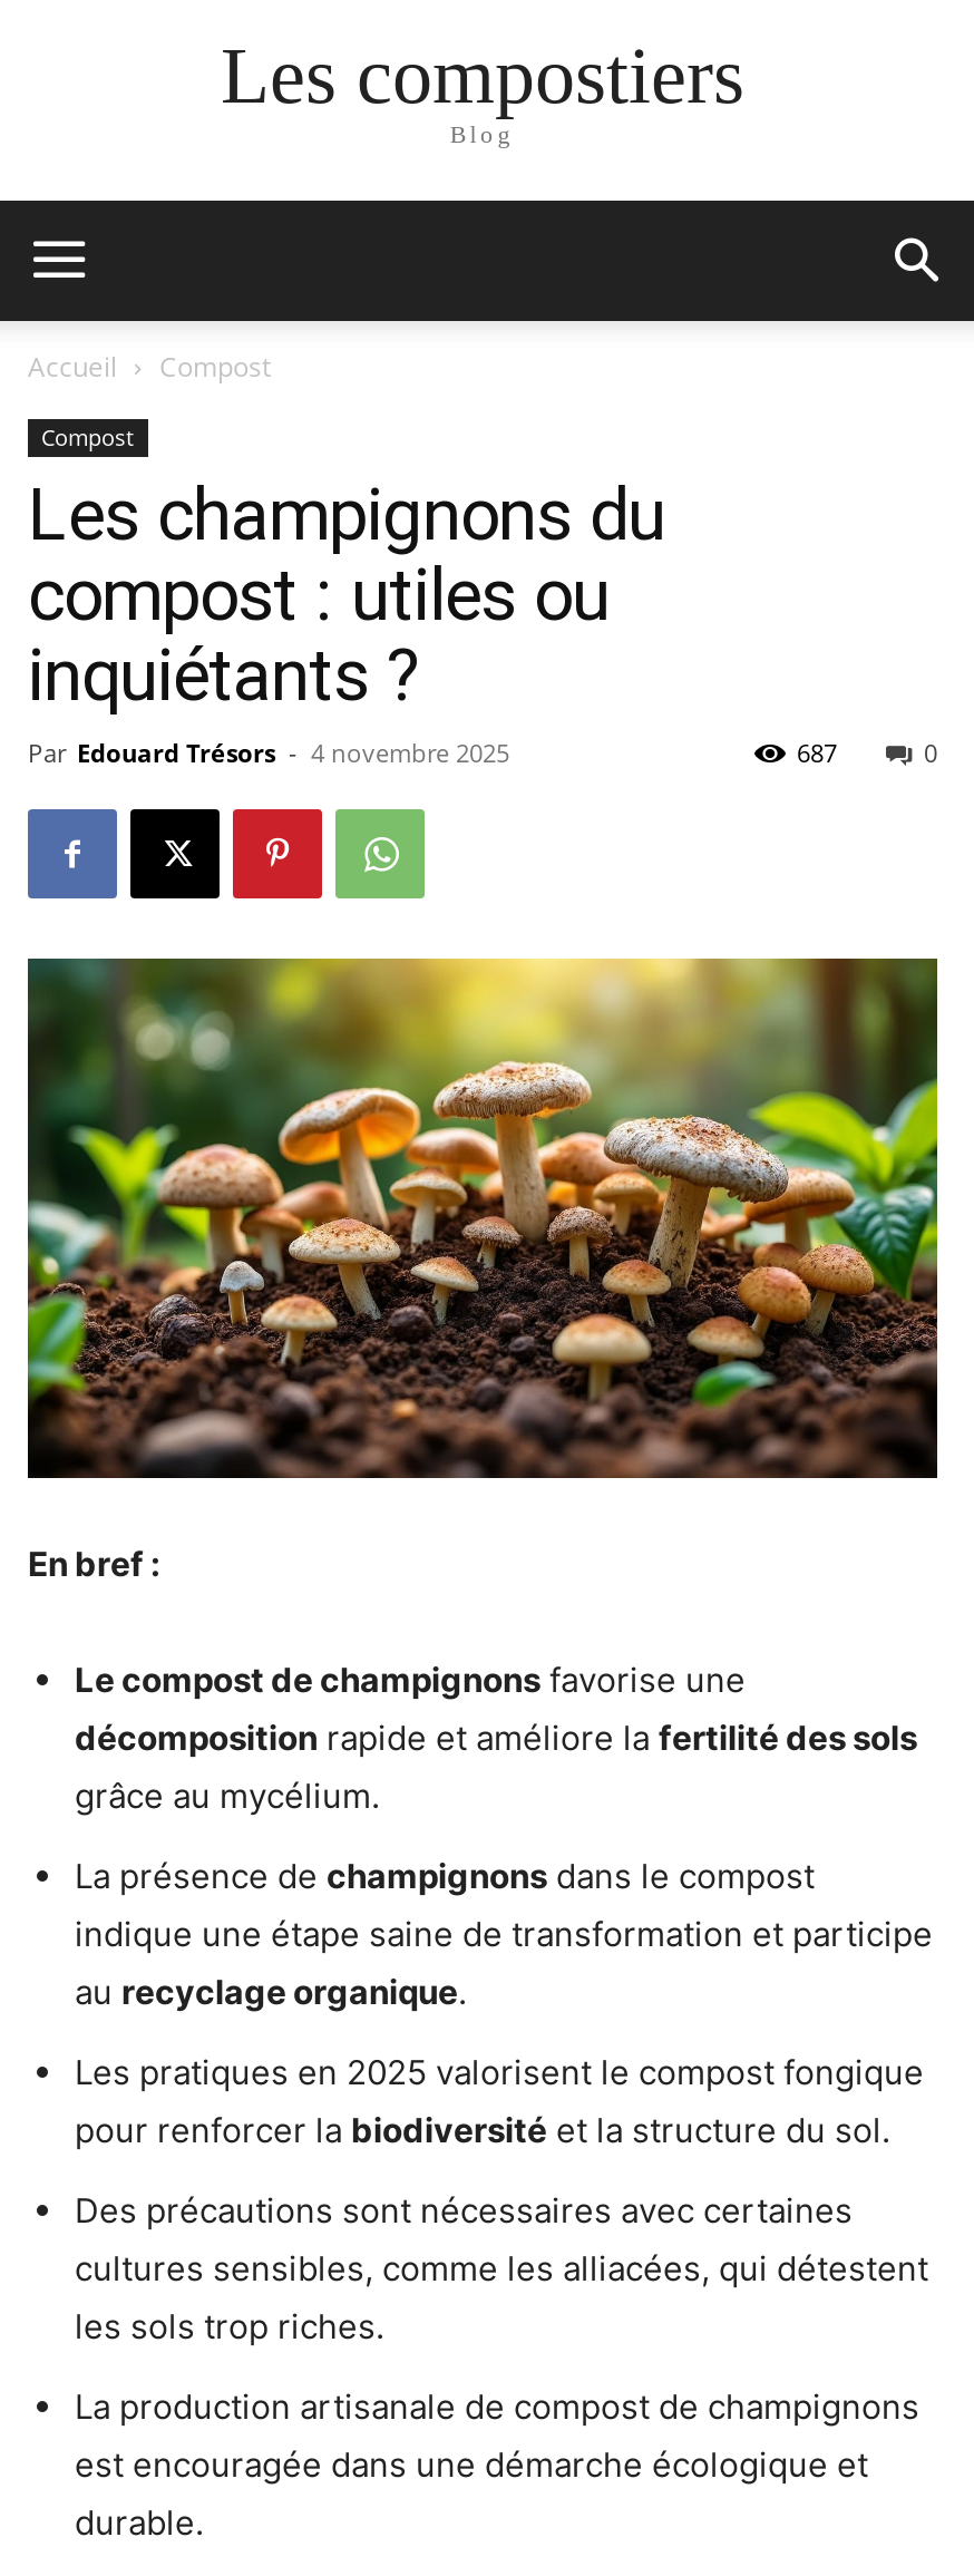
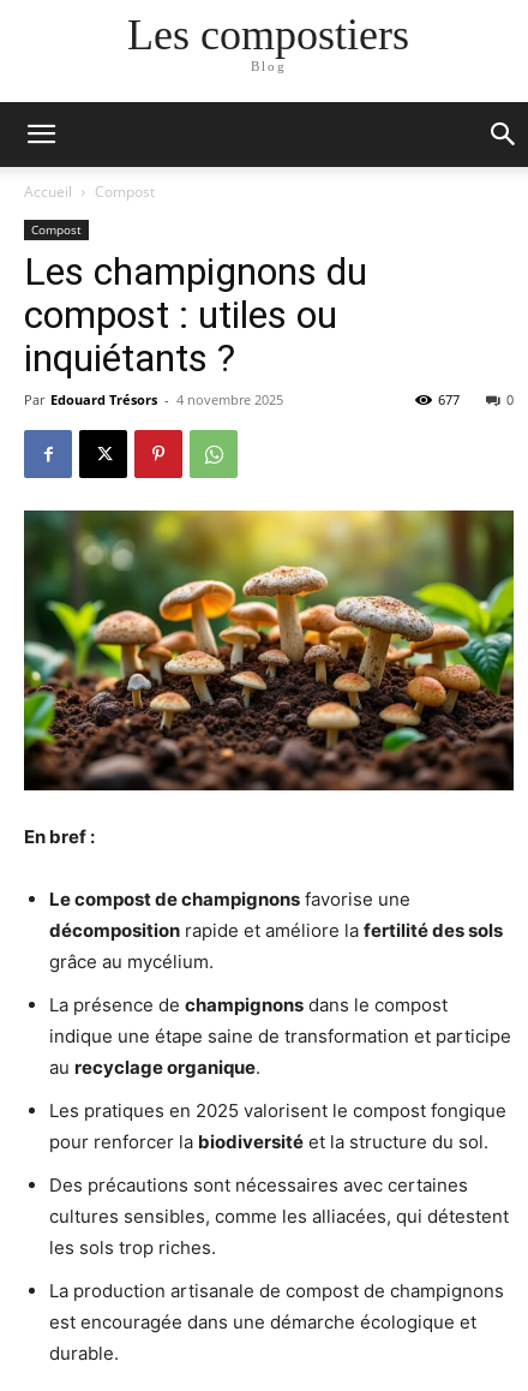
[797,736,837,769] 687 -> [438,390,460,408] 677

